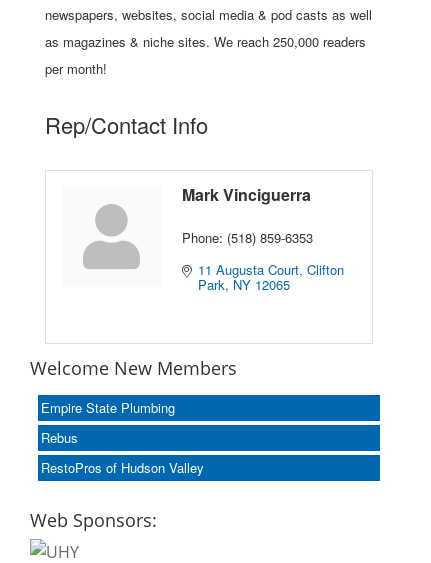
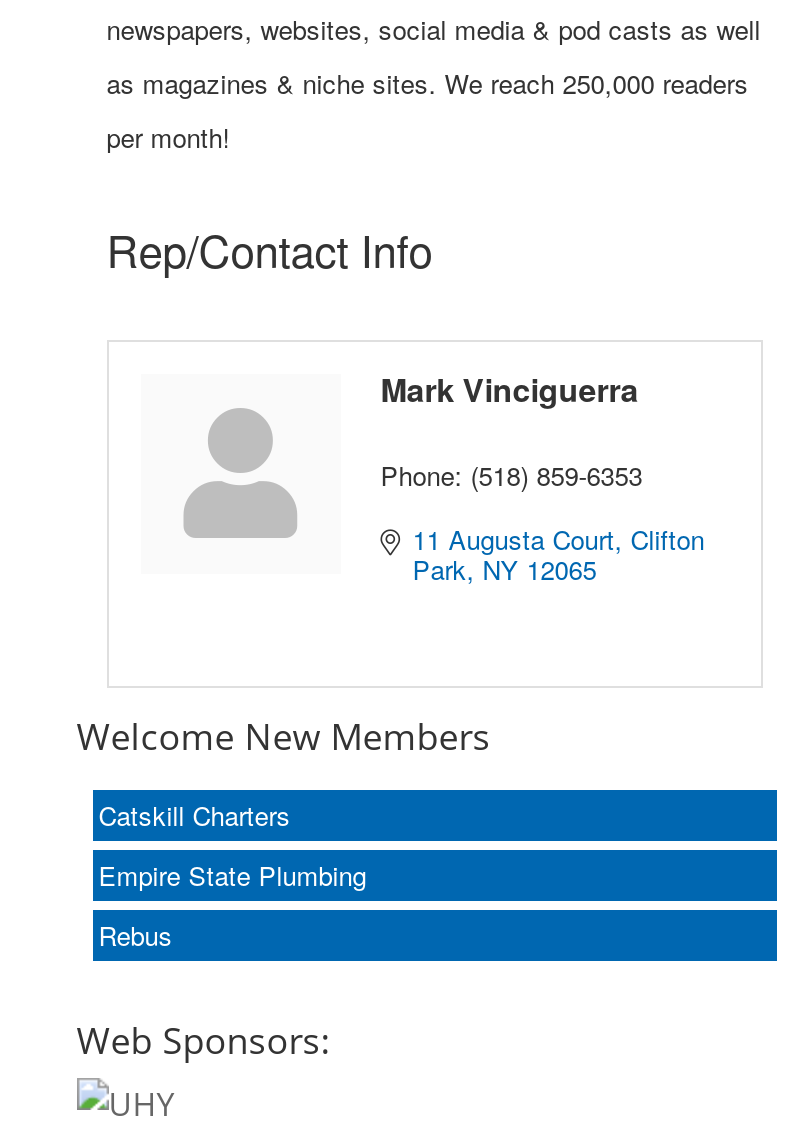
none -> [99,795,291,833] Catskill Charters
moved [41,398,175,447] -> [99,855,367,953]: Empire State Plumbing | Rebus
[41,458,204,477] RestoPros of Hudson Valley -> none

